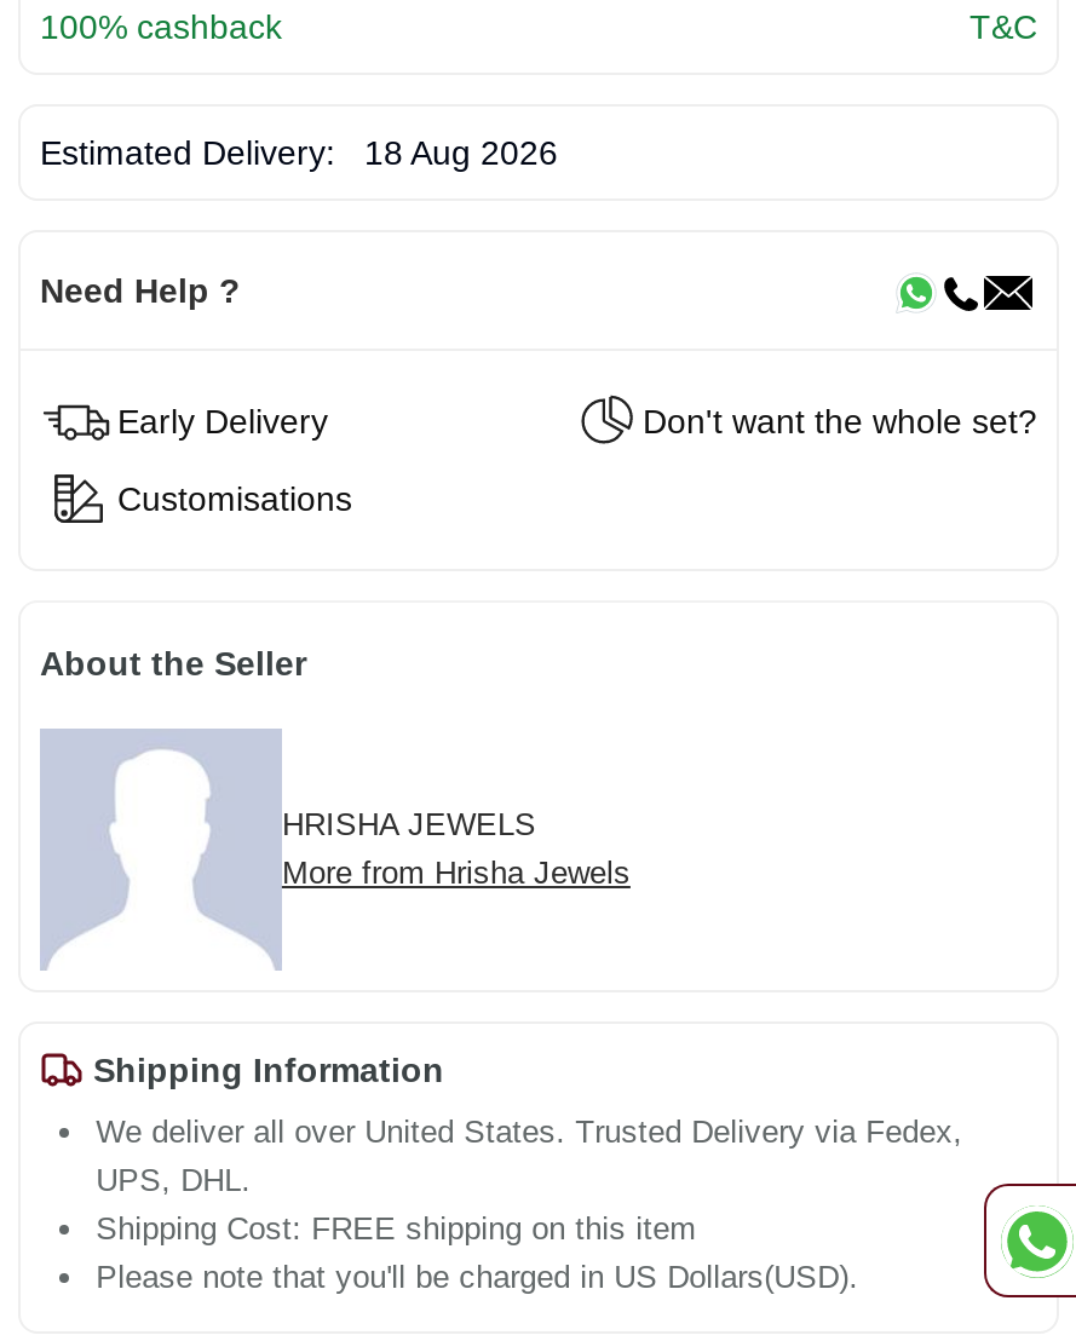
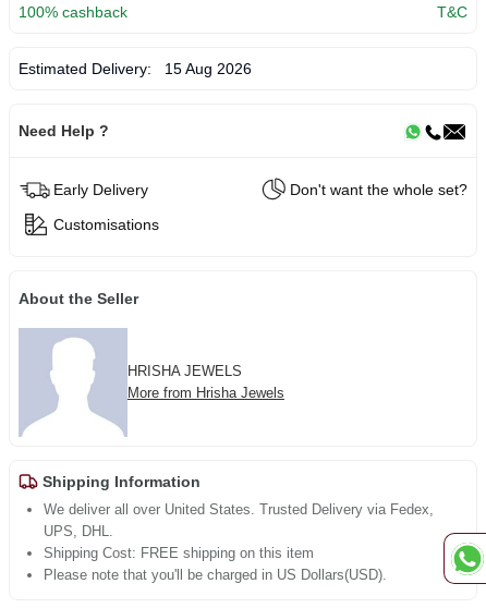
[40,134,558,173] Estimated Delivery: 18 Aug 2026 -> [19,60,252,78] Estimated Delivery: 15 Aug 2026

